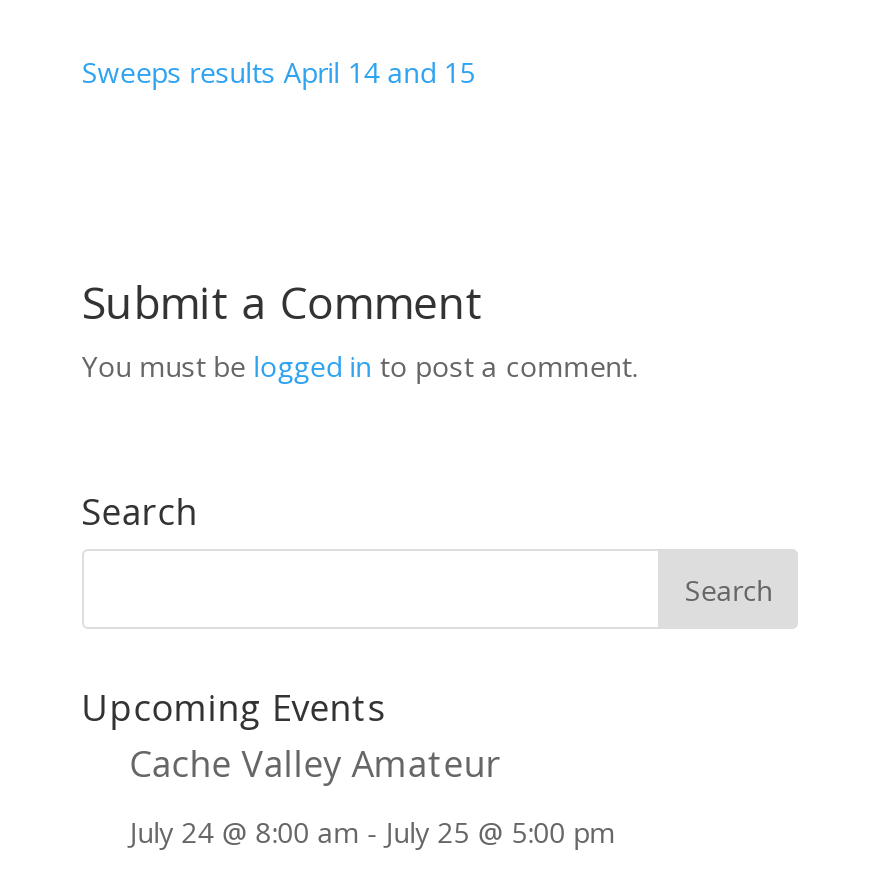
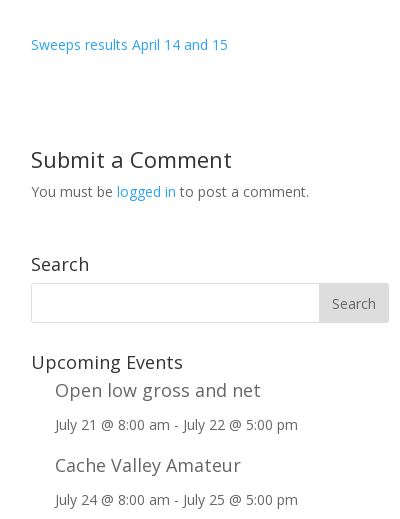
none -> [55,378,298,434] Open low gross and net | July 21 @ 8:00 am - July 22 @ 5:00 pm

